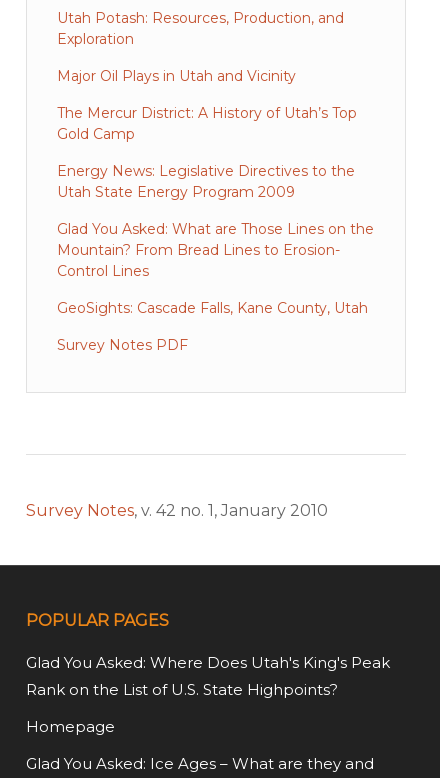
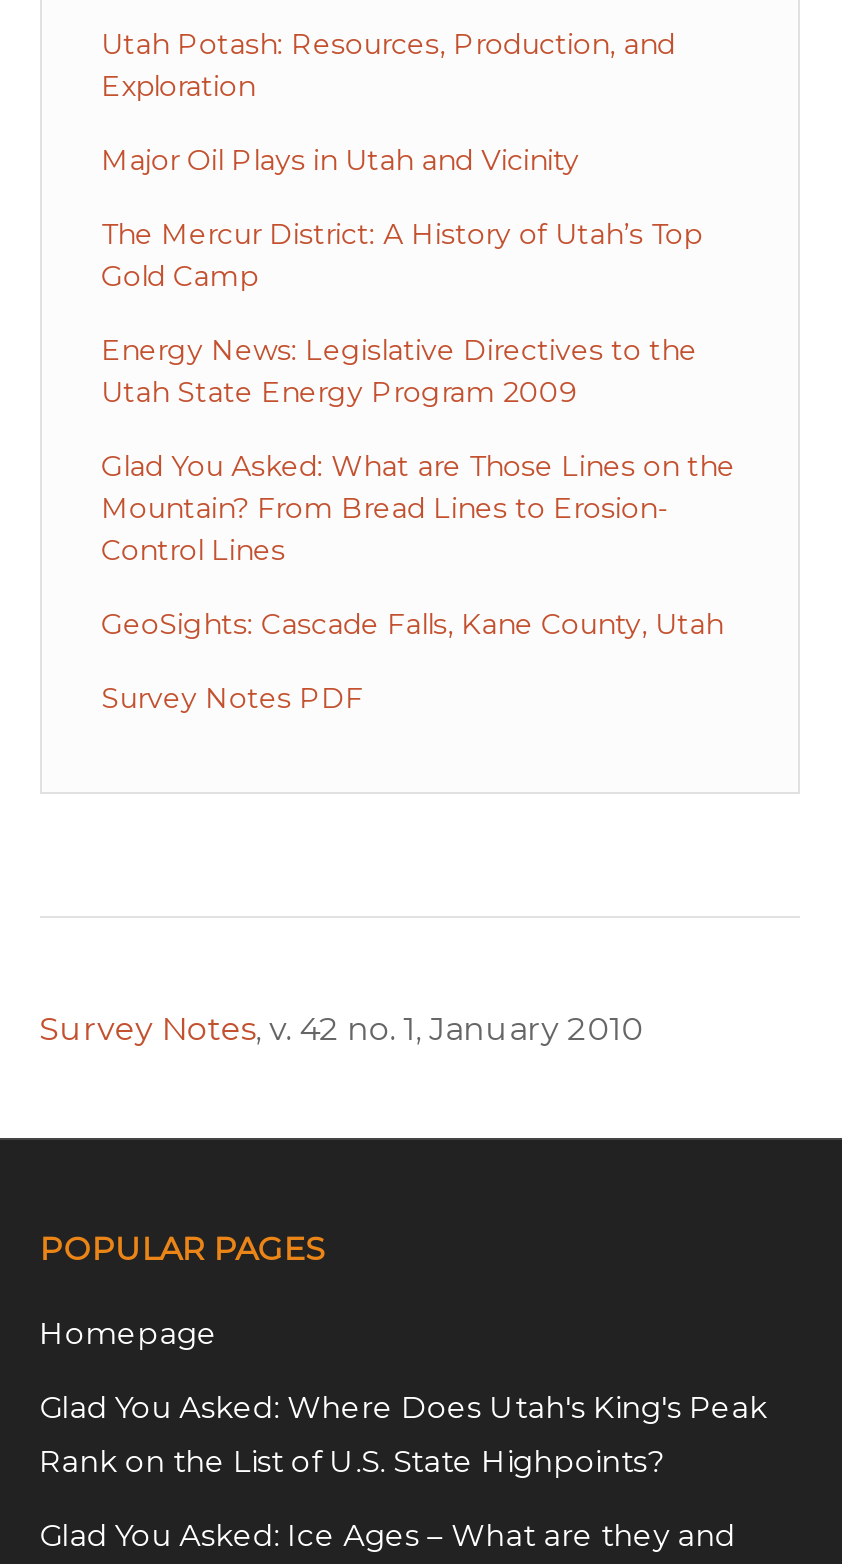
moved [26,653,390,699] -> [39,1389,767,1481]: Glad You Asked: Where Does Utah's King's Peak | Rank on the List of U.S. State Highpoints?
moved [26,717,115,736] -> [39,1315,217,1353]: Homepage

